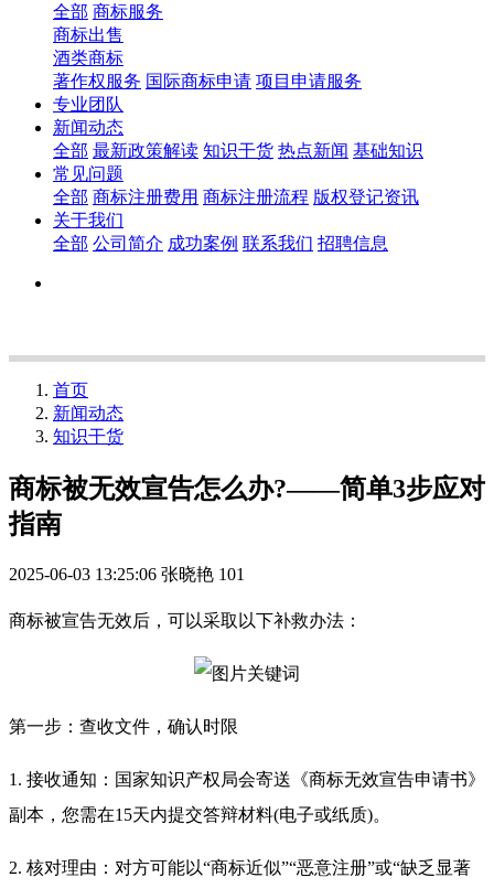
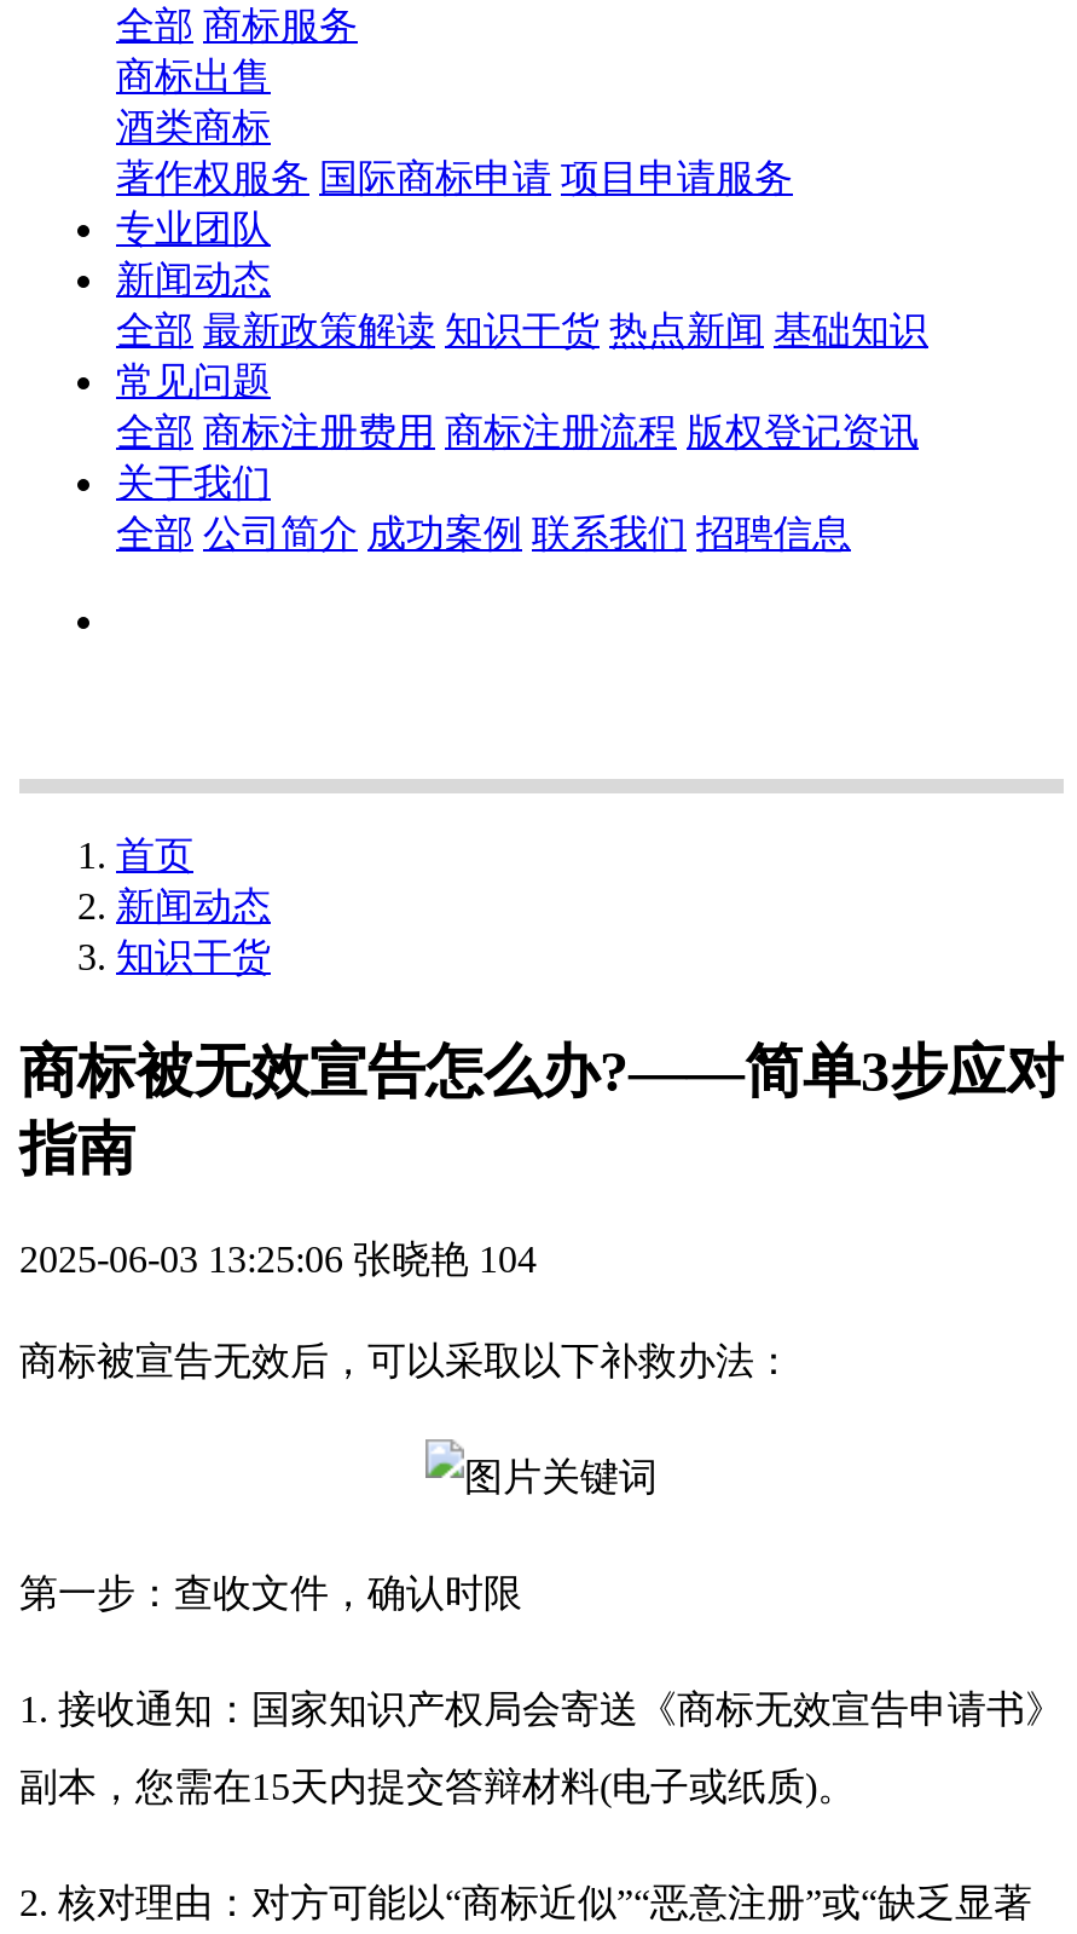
[9,565,245,583] 2025-06-03 13:25:06 张晓艳 101 -> [19,1238,537,1279] 2025-06-03 13:25:06 张晓艳 104

